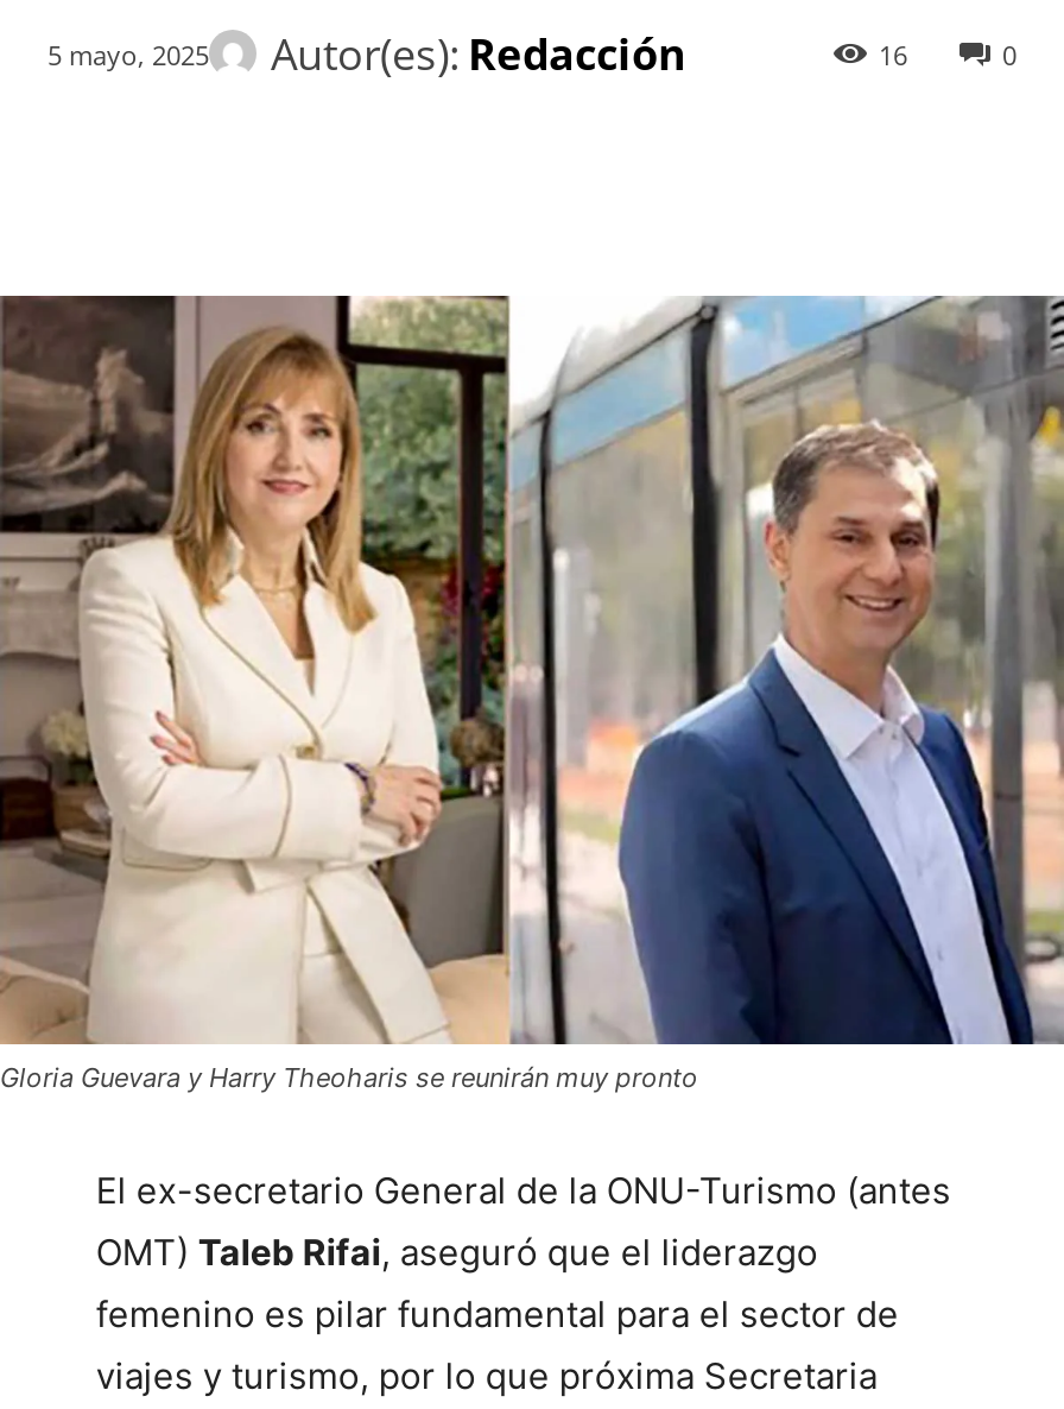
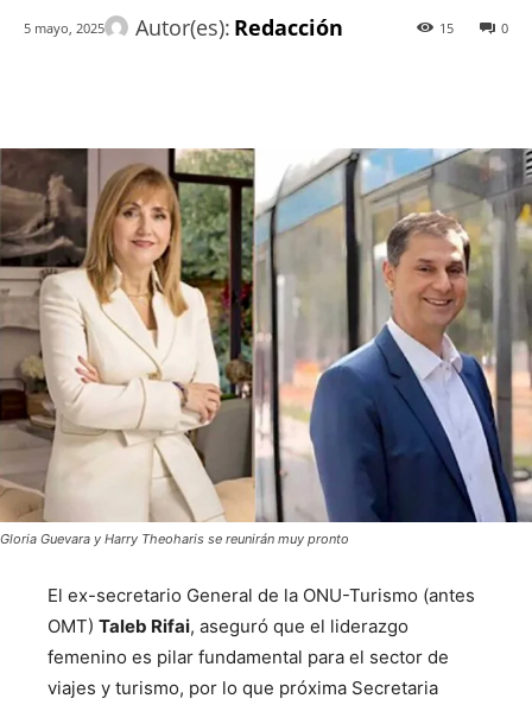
[879,37,907,72] 16 -> [439,19,454,37] 15

